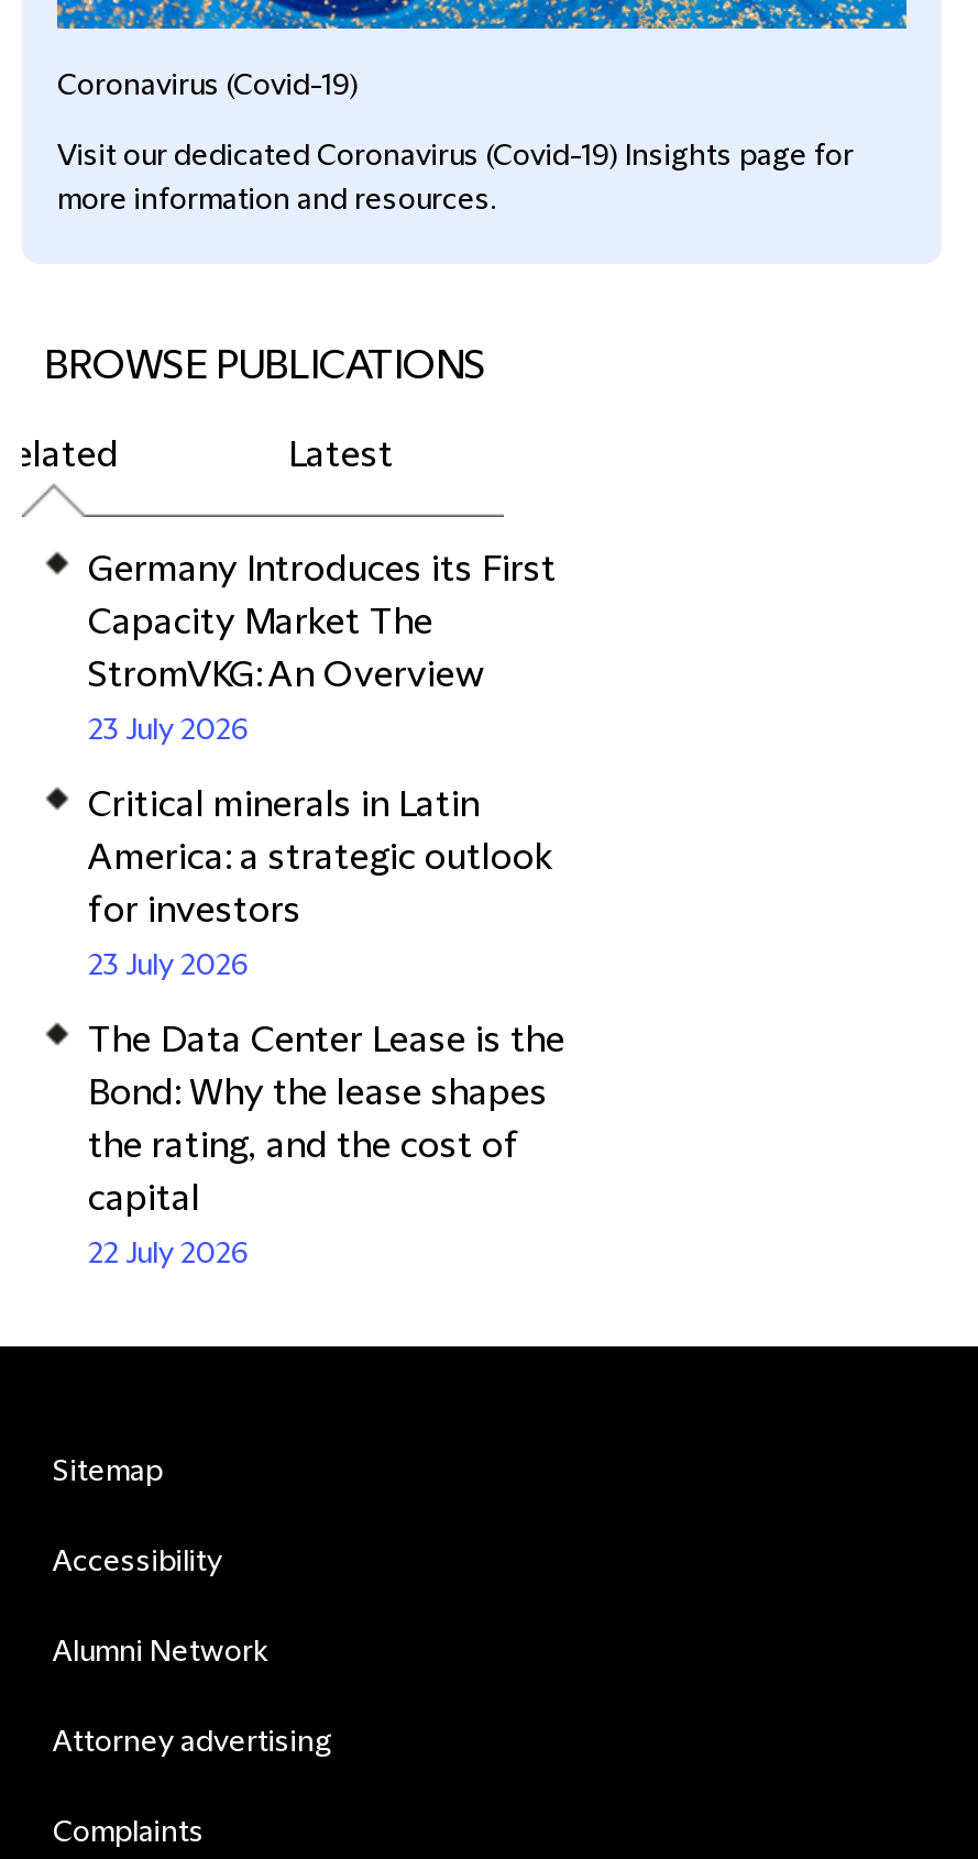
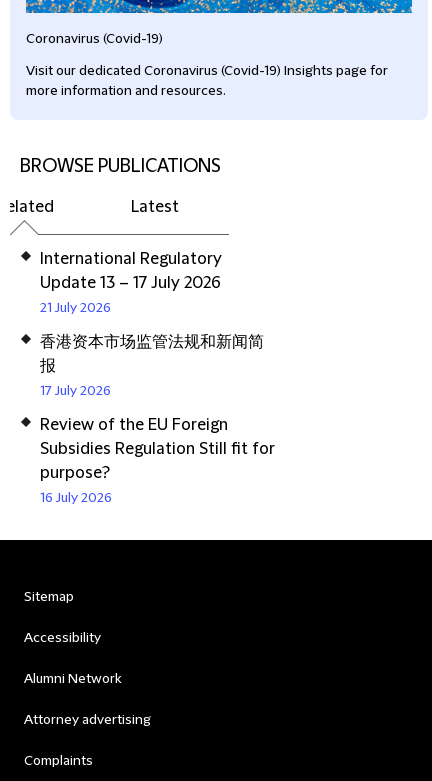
[88,550,557,748] Germany Introduces its First | Capacity Market The | StromVKG: An Overview | 23 July 2026 -> [40,250,222,316] International Regulatory | Update 13 – 17 July 2026 | 21 July 2026
[88,785,552,983] Critical minerals in Latin | America: a strategic outlook | for investors | 23 July 2026 -> [40,333,264,399] 香港资本市场监管法规和新闻简 | 报 | 17 July 2026
[88,1020,565,1271] The Data Center Lease is the | Bond: Why the lease shapes | the rating, and the cost of | capital | 22 July 2026 -> [40,416,275,506] Review of the EU Foreign | Subsidies Regulation Still fit for | purpose? | 16 July 2026

